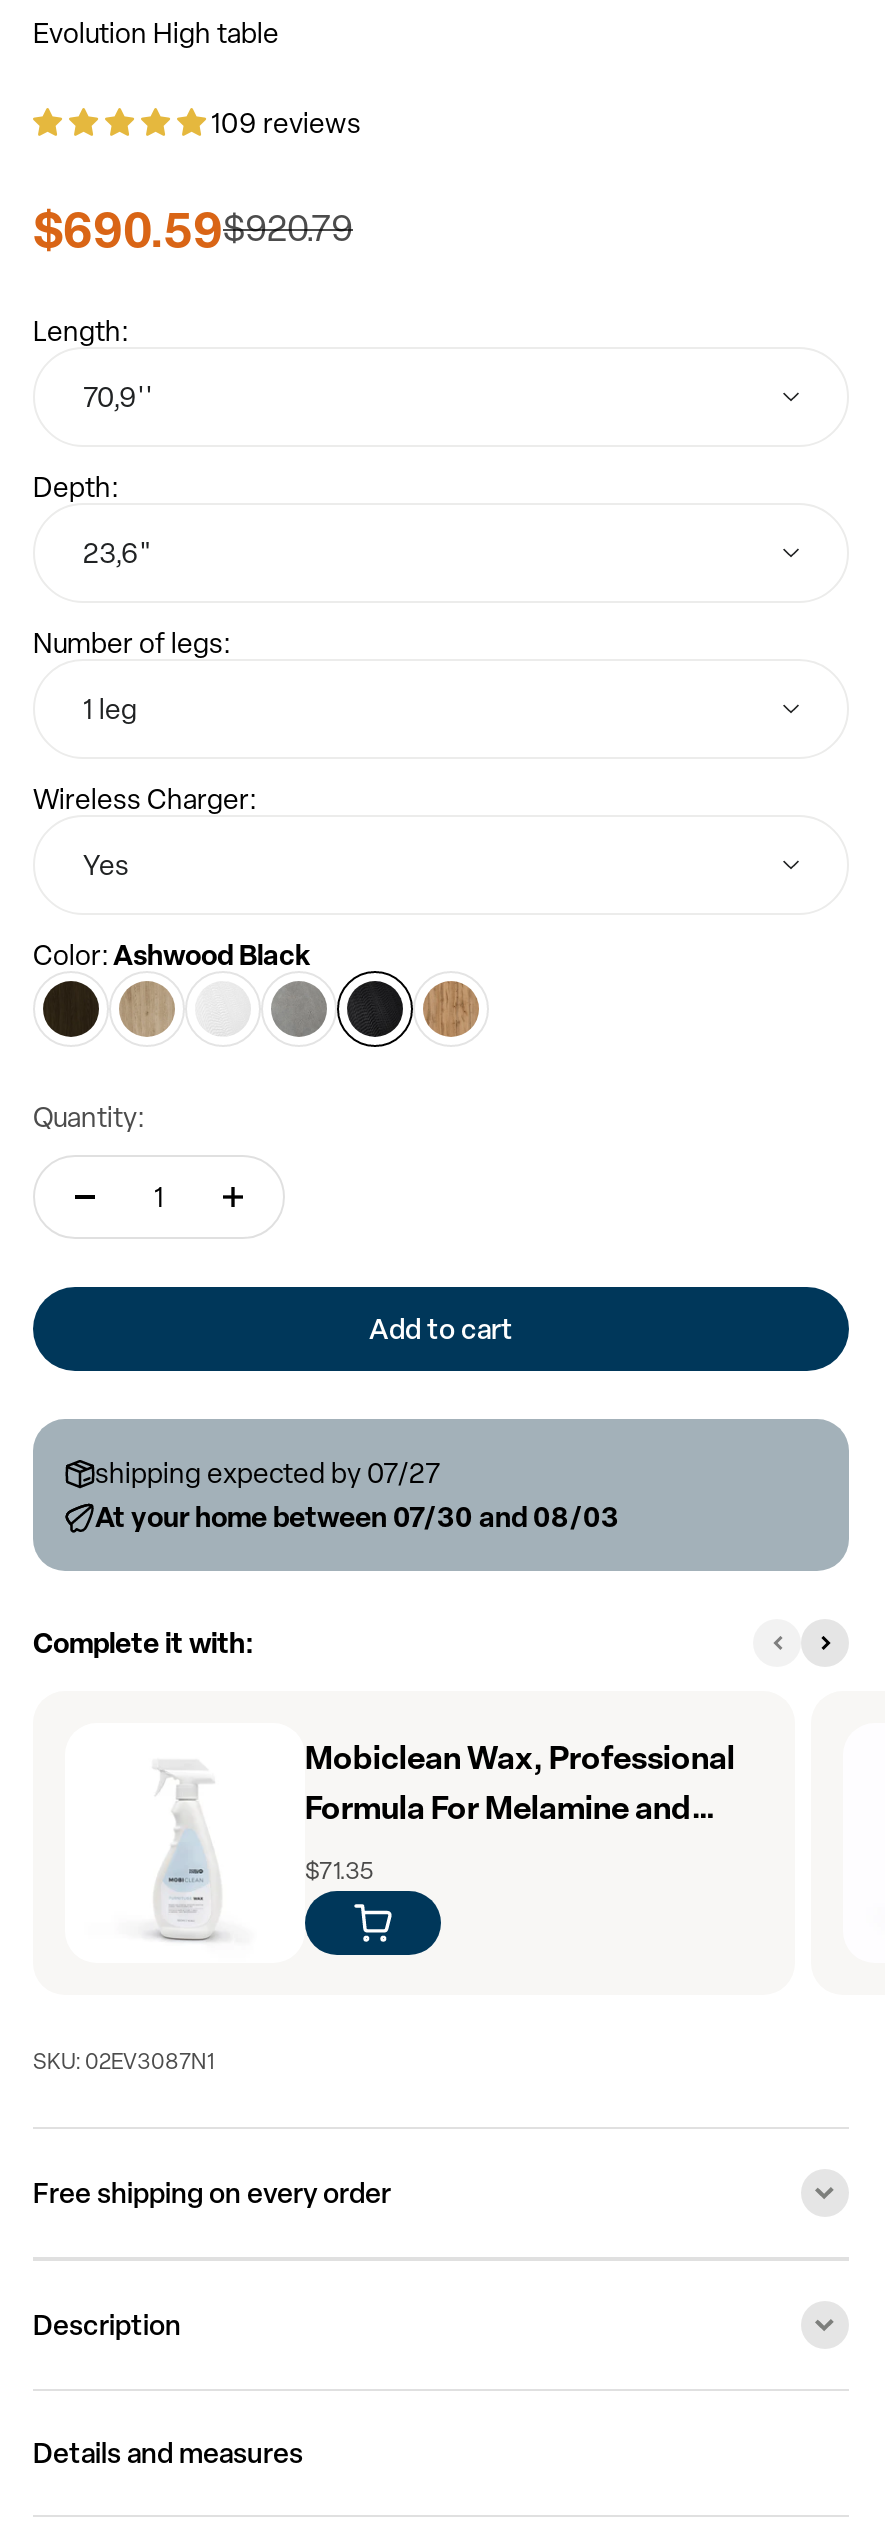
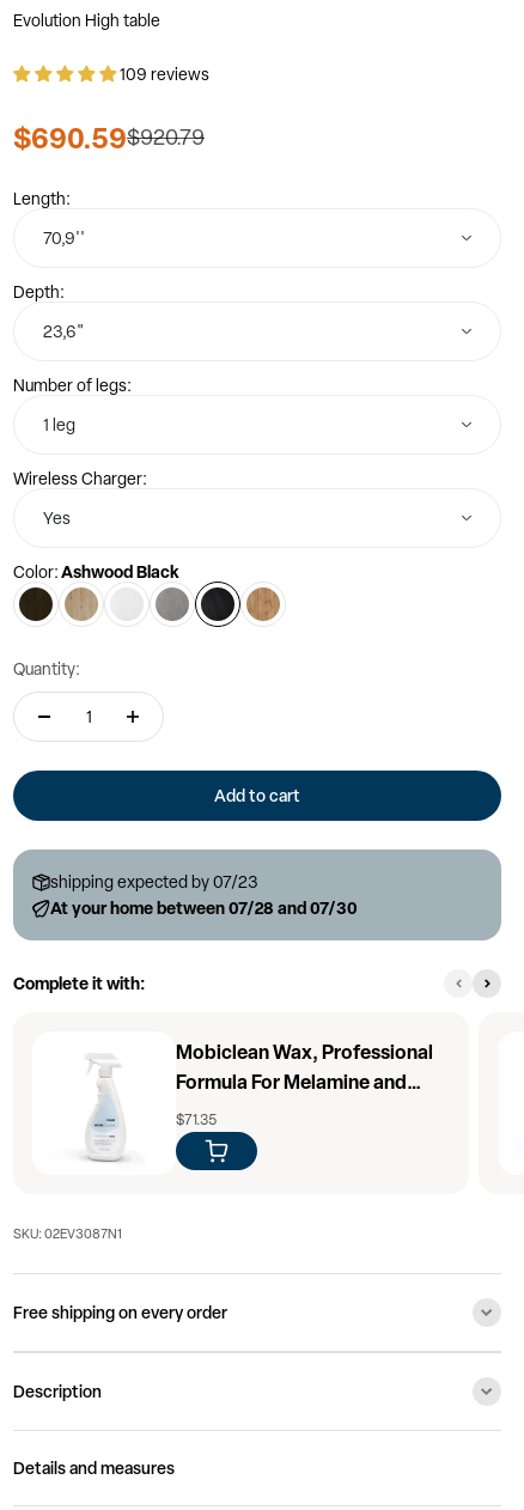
[95,1455,441,1491] shipping expected by 07/27 -> [50,871,258,893] shipping expected by 07/23
[95,1497,619,1535] At your home between 07/30 and 08/03 -> [50,896,358,919] At your home between 07/28 and 07/30

